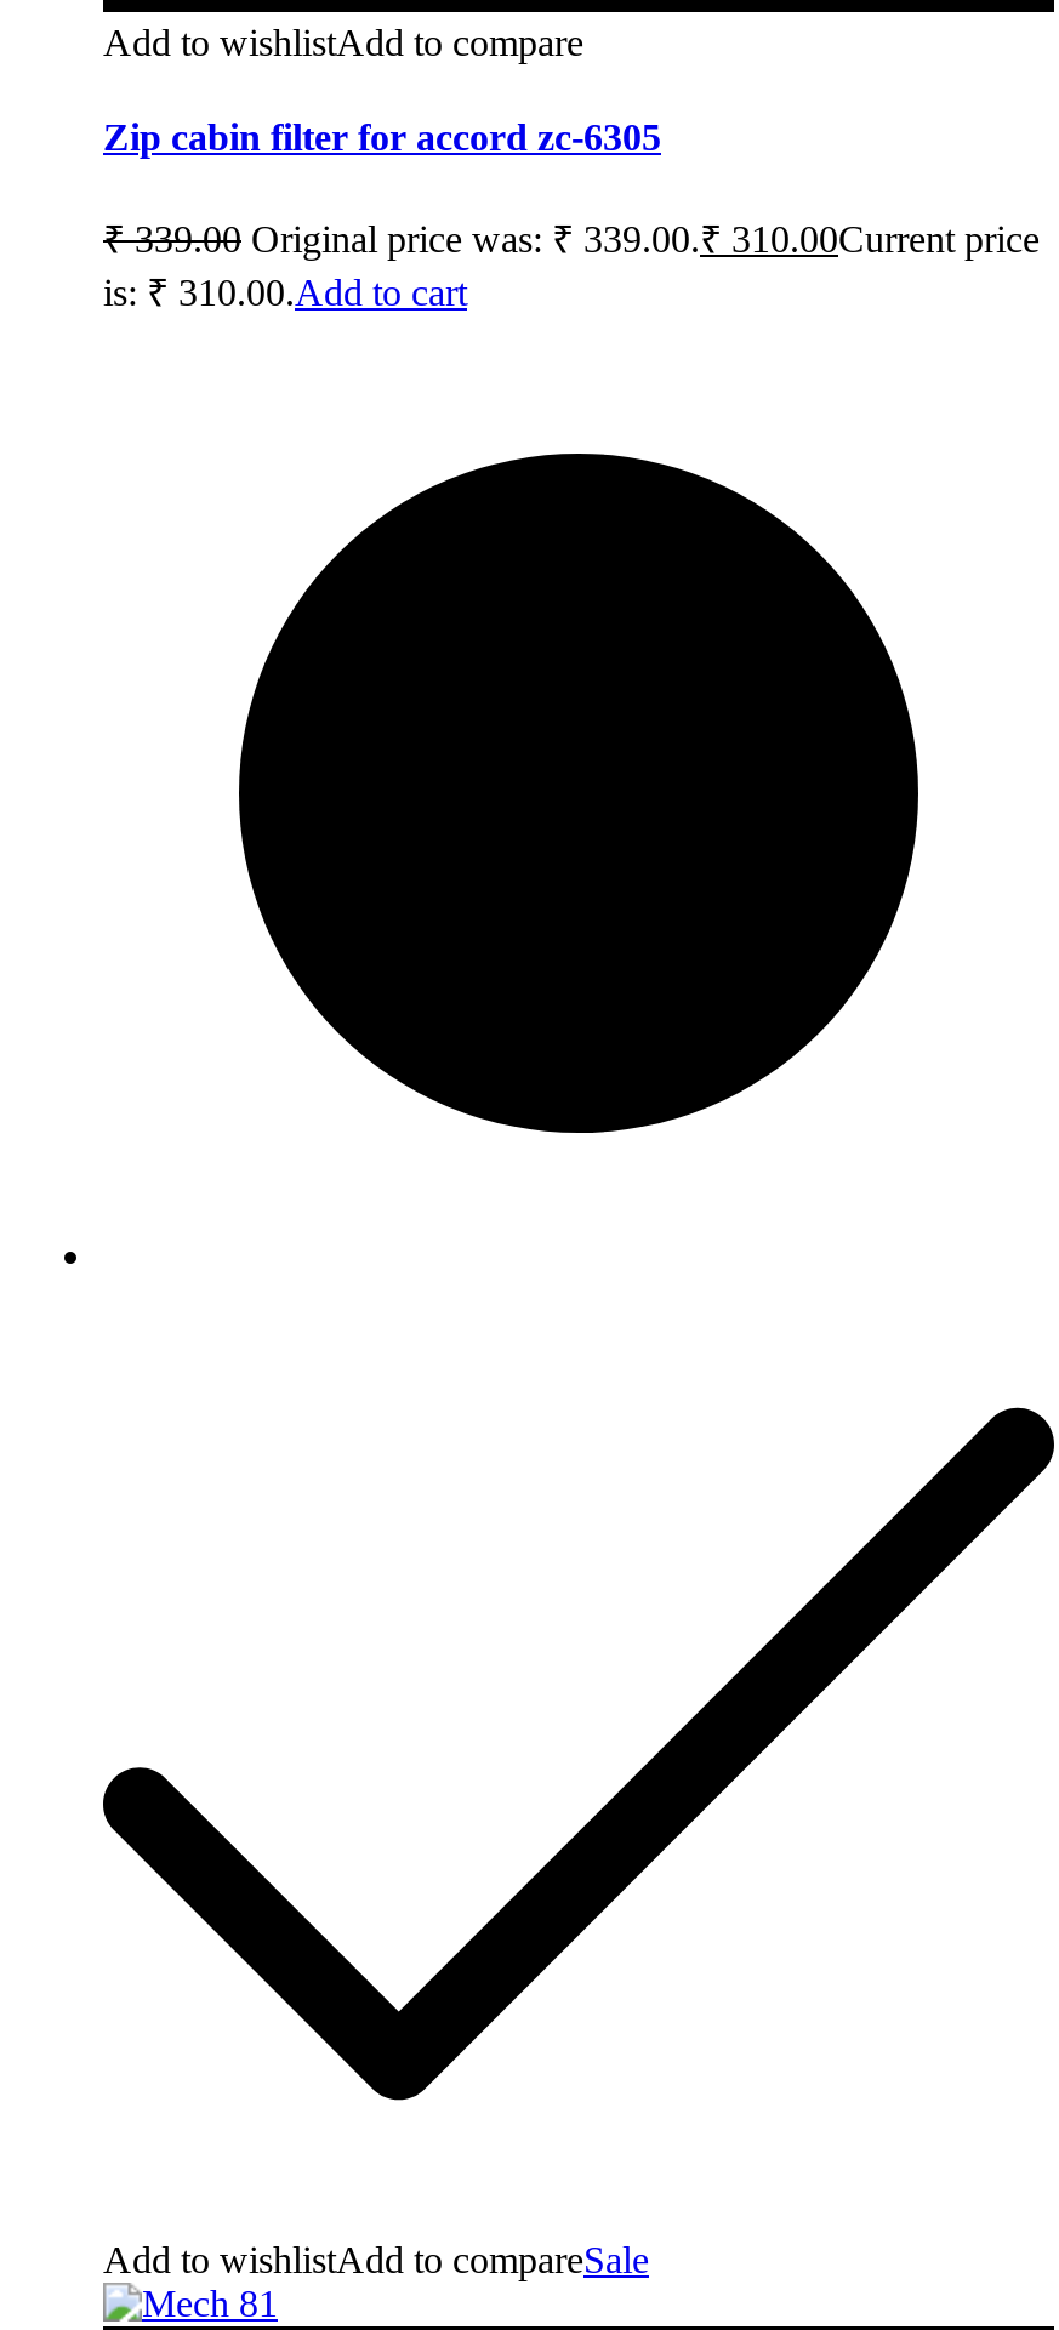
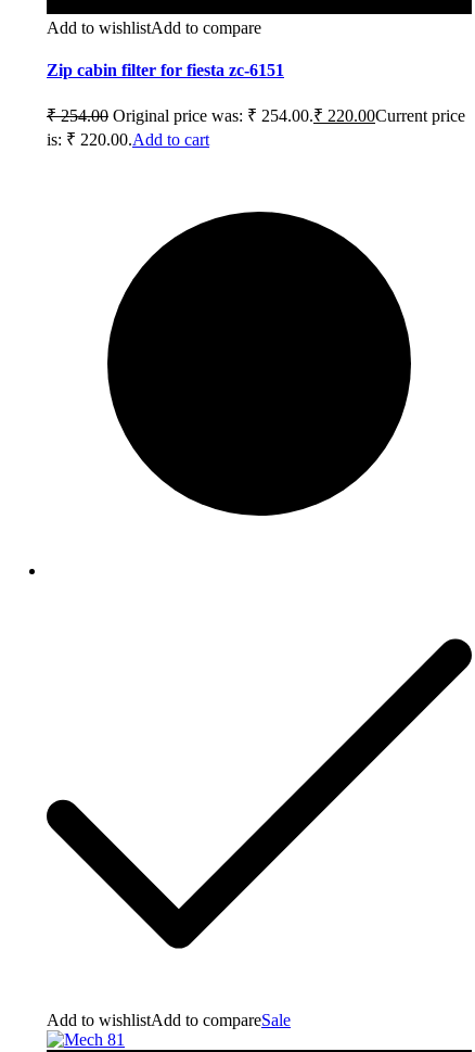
[103,116,661,157] Zip cabin filter for accord zc-6305 -> [47,61,284,79] Zip cabin filter for fiesta zc-6151
[103,219,1040,260] ₹339.00 Original price was: ₹ 339.00.₹310.00Current price -> [47,107,465,125] ₹254.00 Original price was: ₹ 254.00.₹220.00Current price
[103,272,467,313] is: ₹ 310.00.Add to cart -> [47,130,209,149] is: ₹ 220.00.Add to cart

